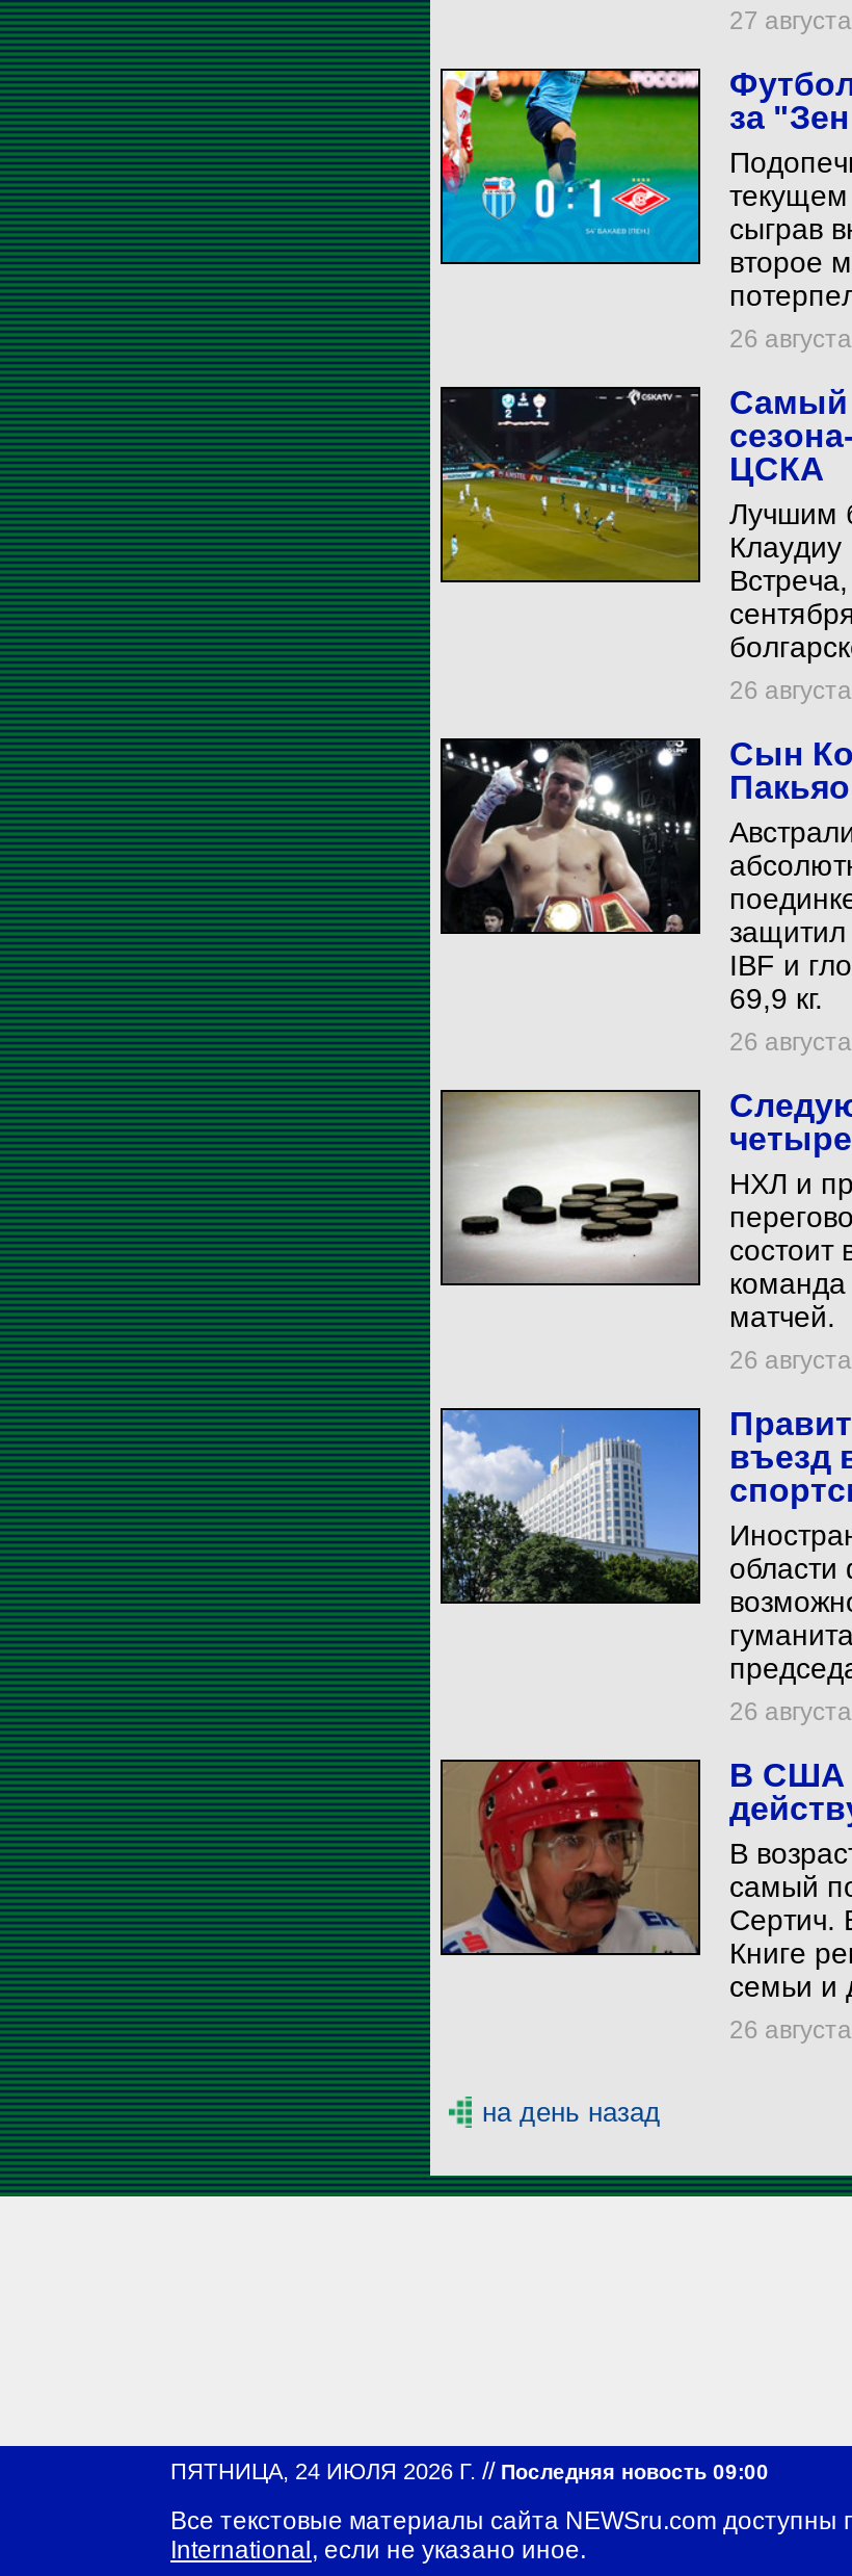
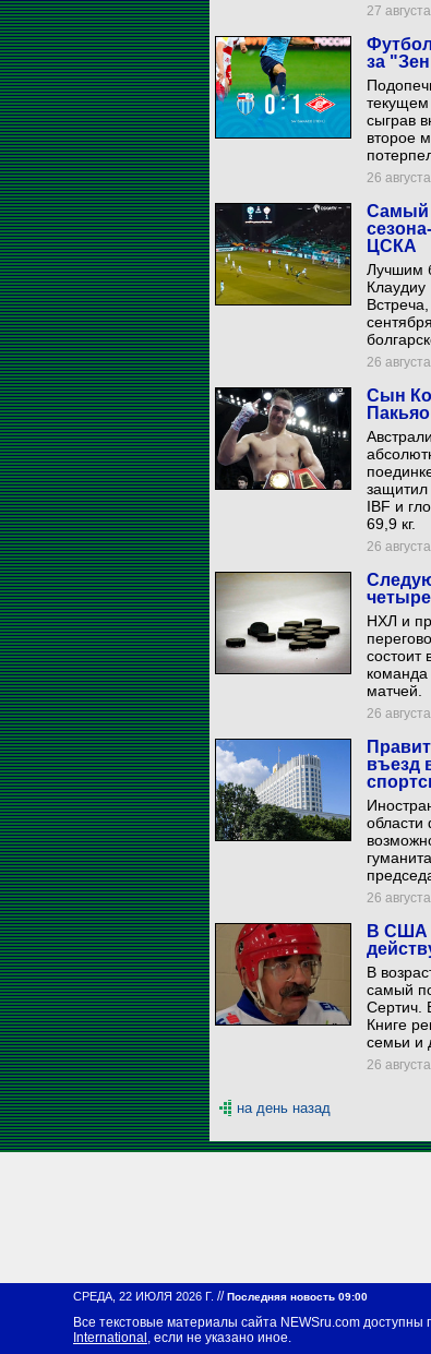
[170,2456,769,2486] ПЯТНИЦА, 24 ИЮЛЯ 2026 Г. // Последняя новость 09:00 -> [73,1289,368,1304] СРЕДА, 22 ИЮЛЯ 2026 Г. // Последняя новость 09:00

